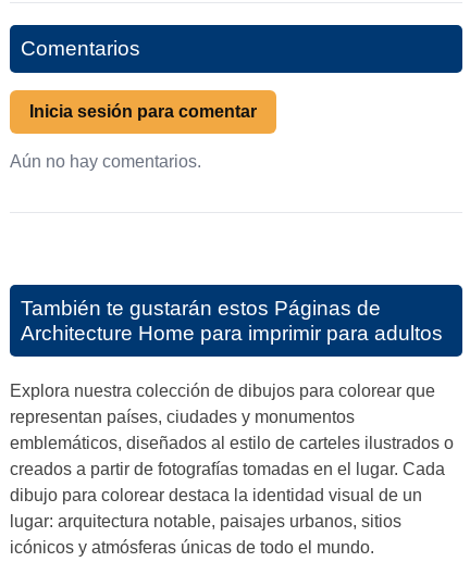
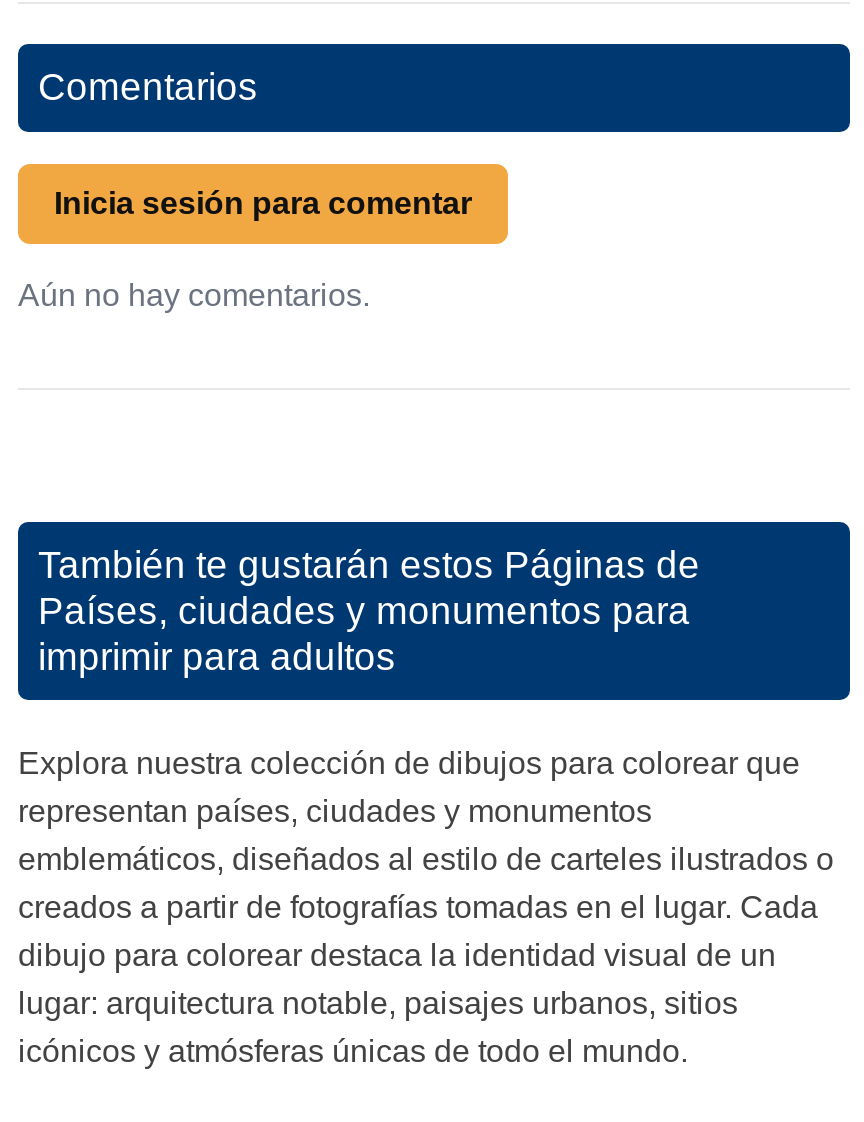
[21,322,443,345] Architecture Home para imprimir para adultos -> [38,591,690,679] Países, ciudades y monumentos para | imprimir para adultos

